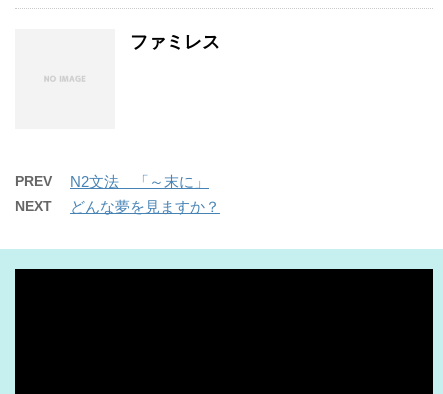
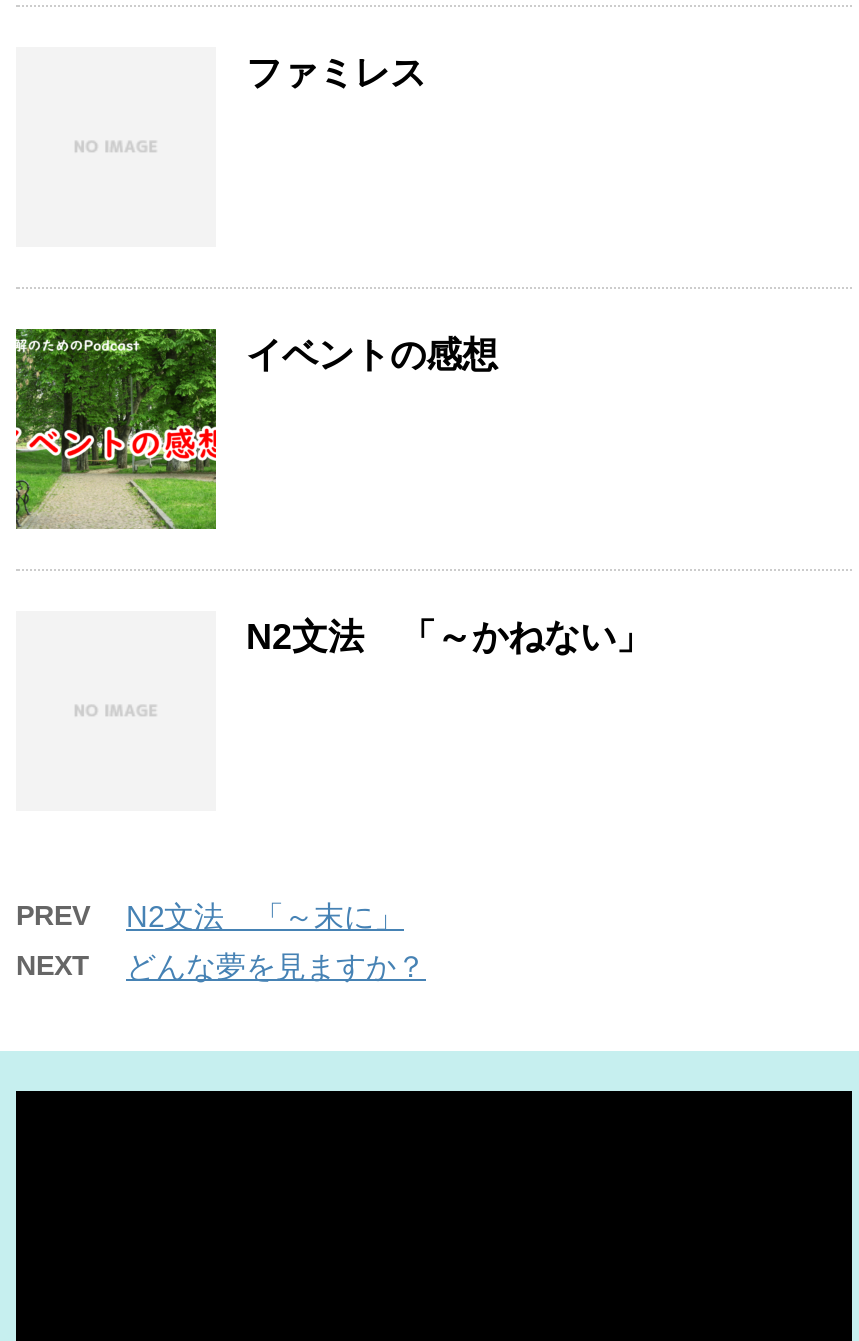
none -> [14,327,498,531] [image] | イベントの感想
none -> [246,617,652,657] N2文法 「～かねない」

